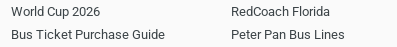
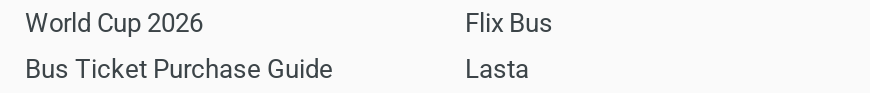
[231,4,330,19] RedCoach Florida -> [465,8,553,38] Flix Bus
[231,27,345,42] Peter Pan Bus Lines -> [465,54,529,84] Lasta

